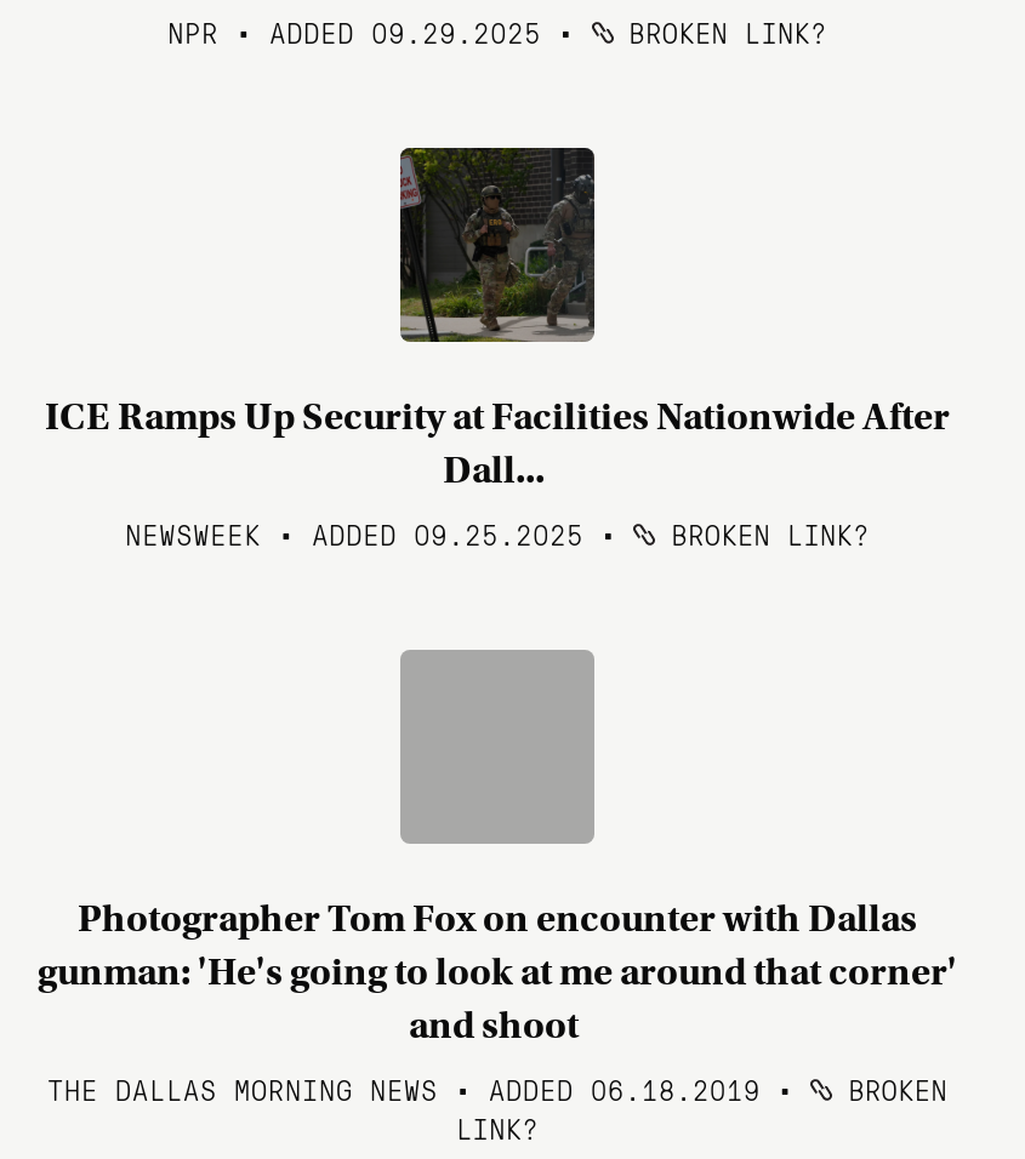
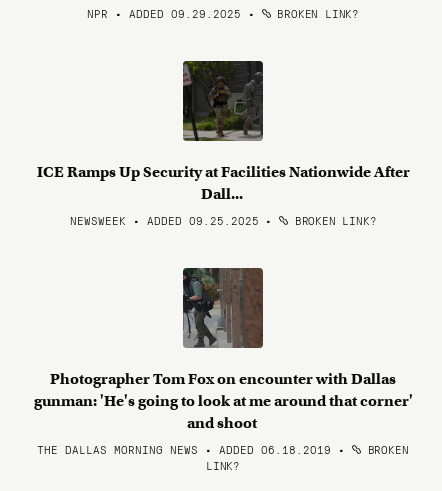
none -> [183,268,263,348] [image]

